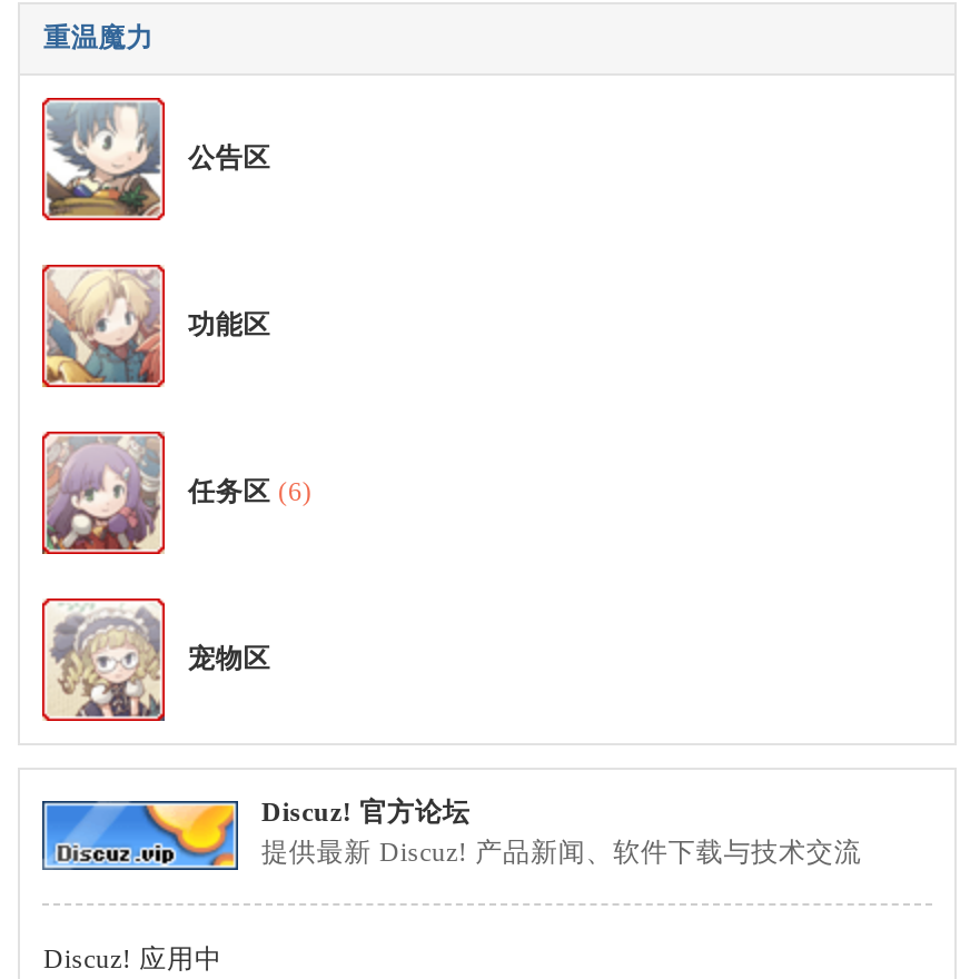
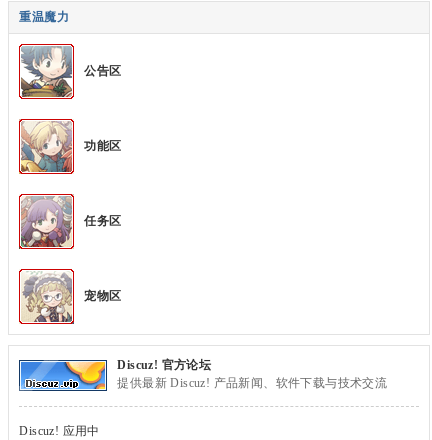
[188,476,312,507] 任务区(6) -> [84,214,122,228] 任务区

